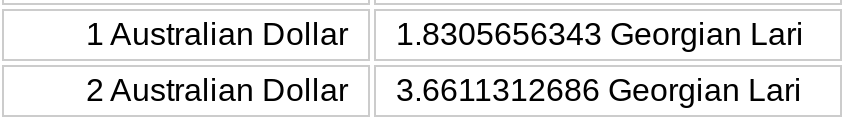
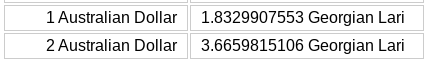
[396,16,804,50] 1.8305656343 Georgian Lari -> [201,9,405,26] 1.8329907553 Georgian Lari
[396,72,802,106] 3.6611312686 Georgian Lari -> [201,37,405,54] 3.6659815106 Georgian Lari

